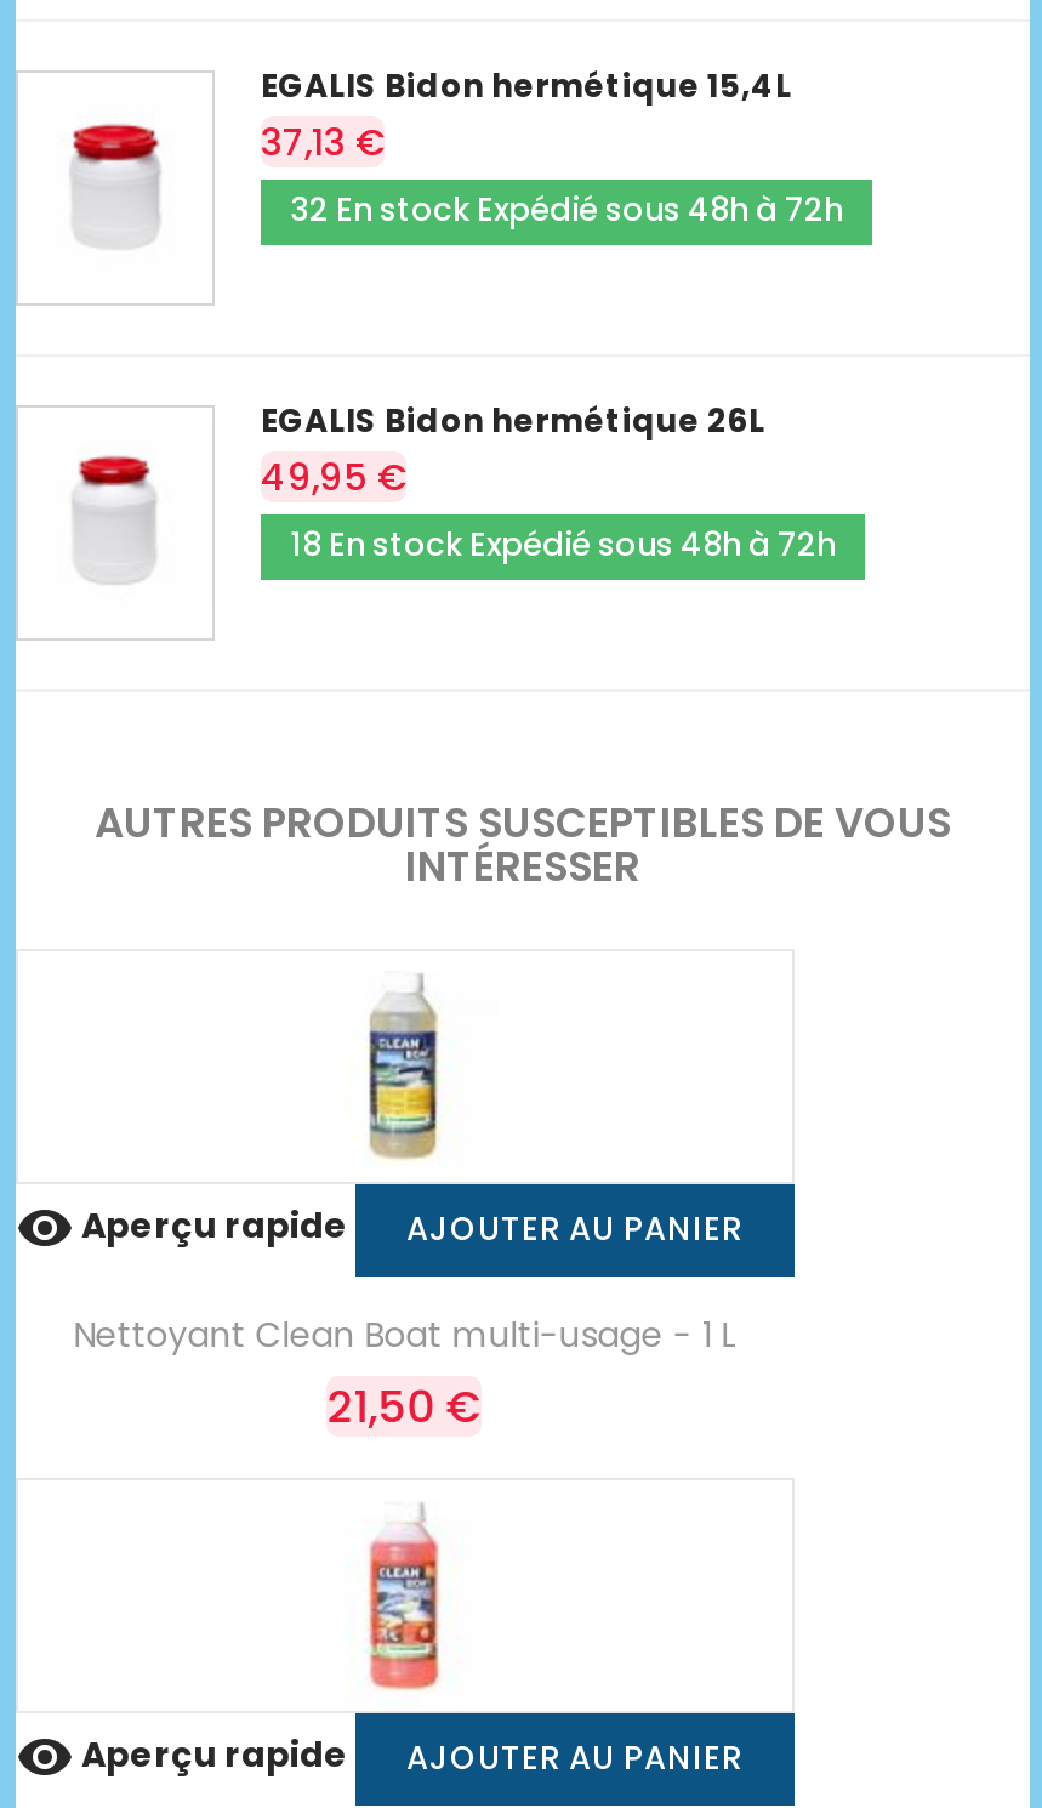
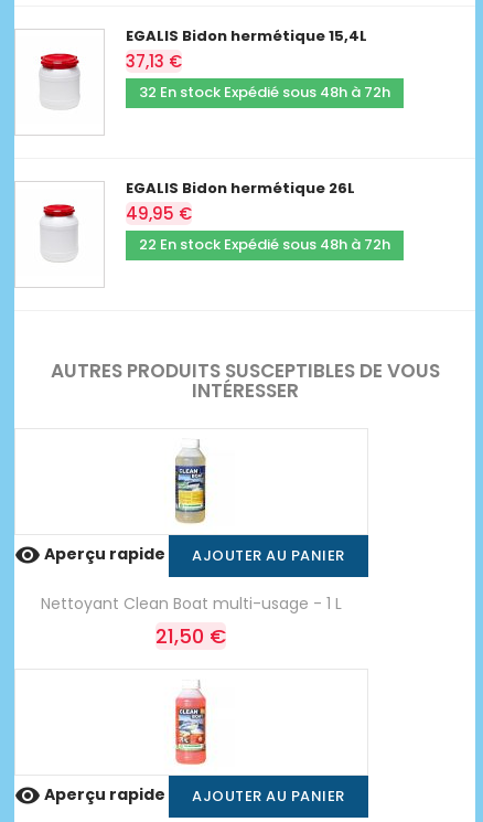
[290,521,836,567] 18 En stock Expédié sous 48h à 72h -> [139,233,390,254] 22 En stock Expédié sous 48h à 72h

